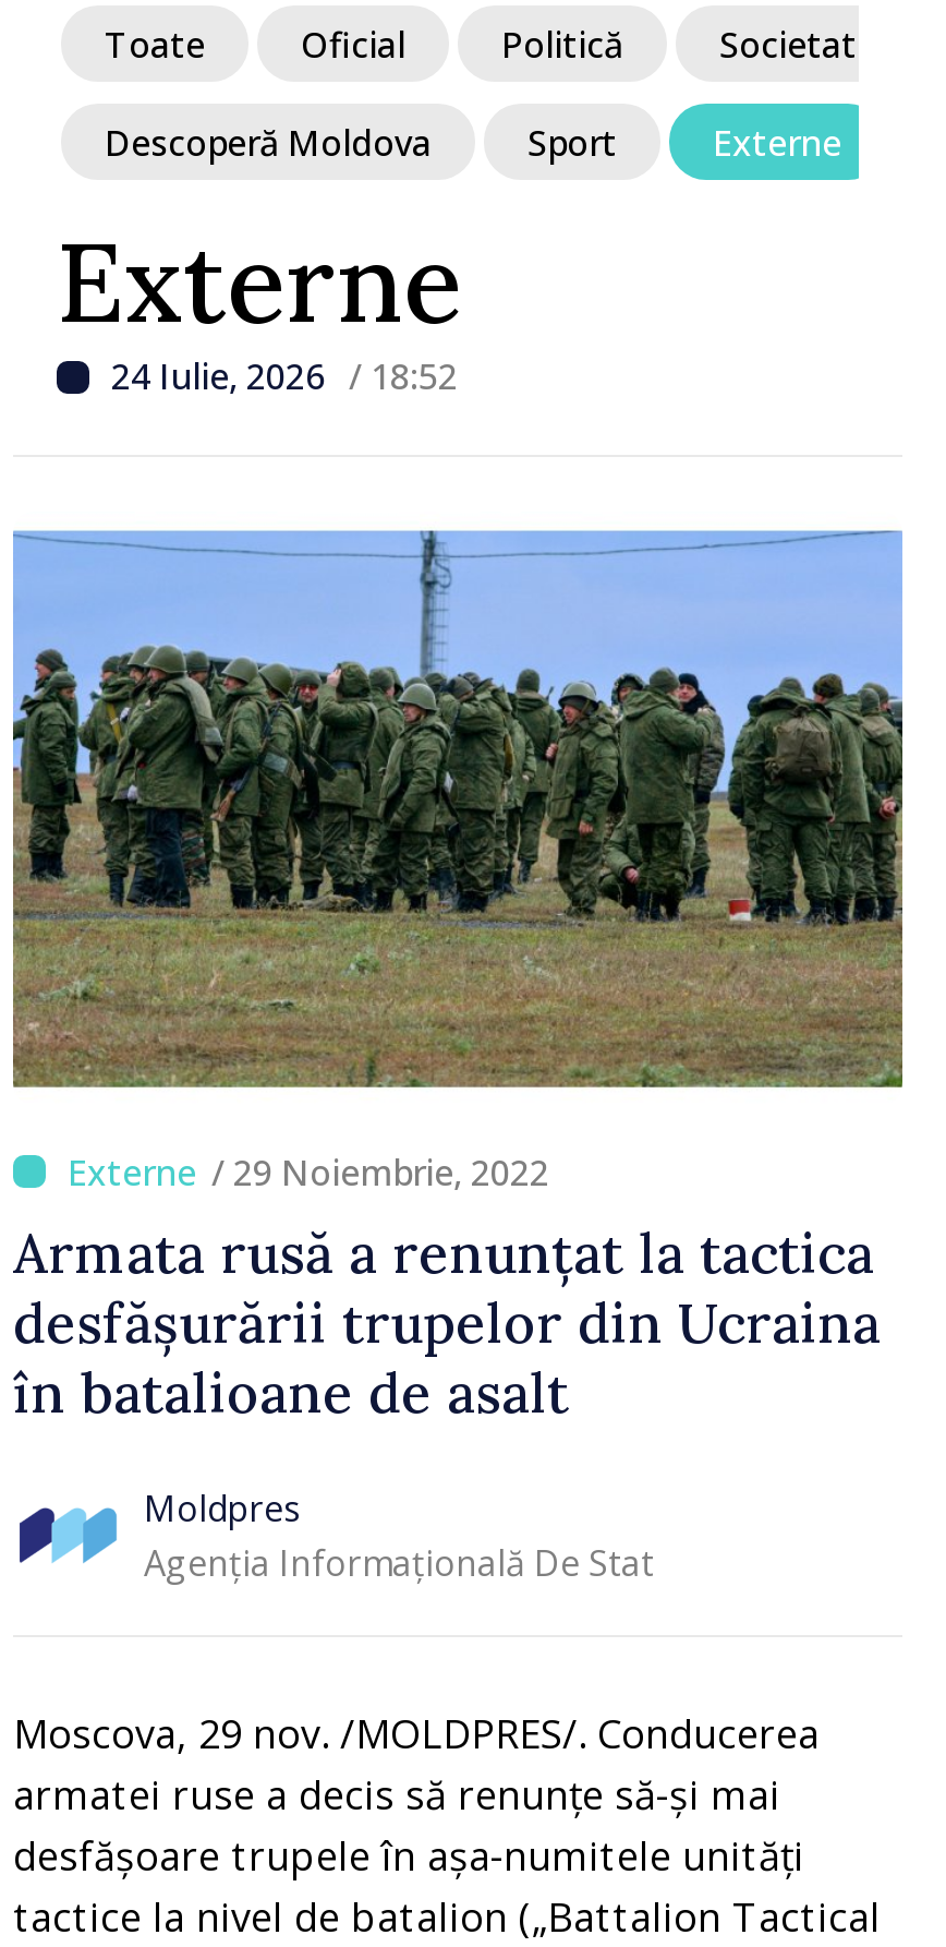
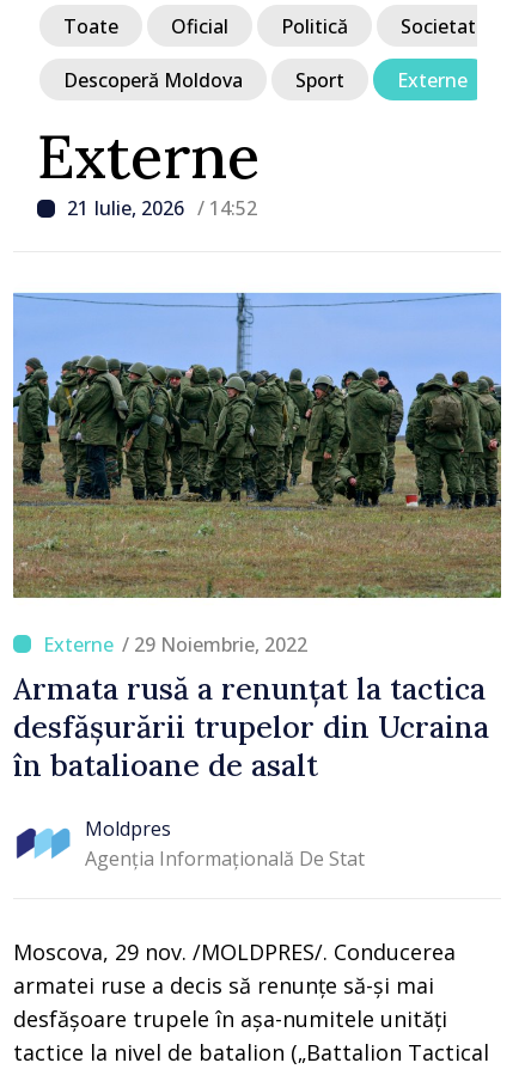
[111,352,458,400] 24 Iulie, 2026 / 18:52 -> [67,195,257,221] 21 Iulie, 2026 / 14:52

